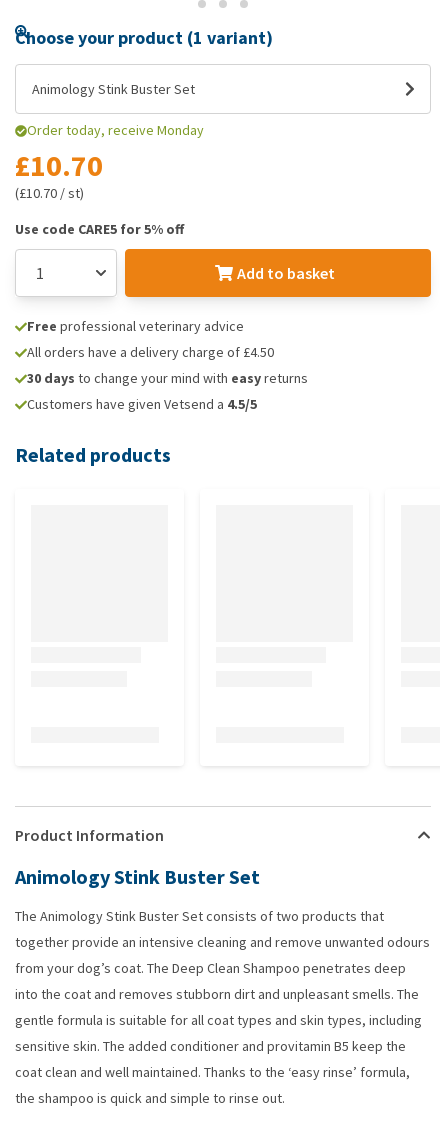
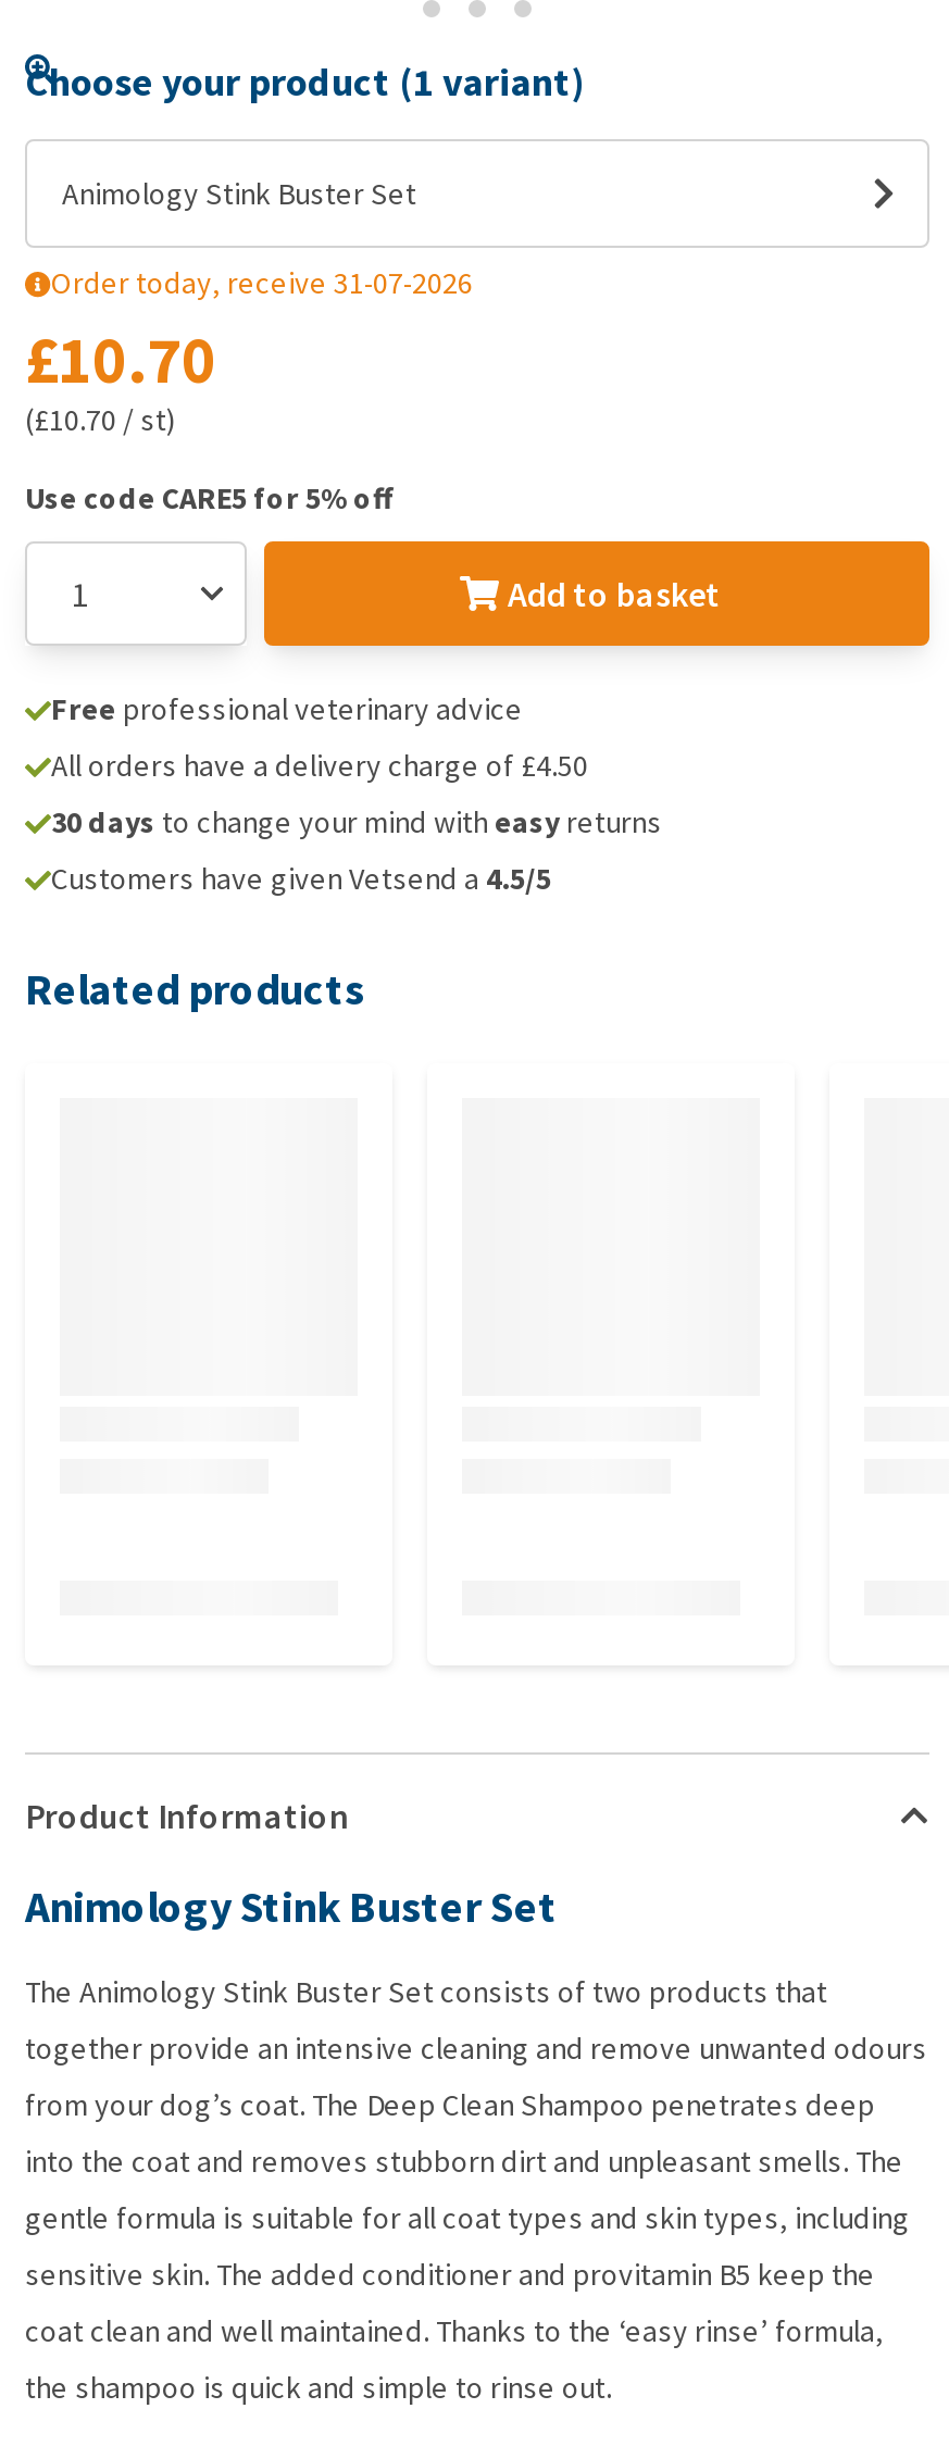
[27,121,204,139] Order today, receive Monday -> [51,263,473,302] Order today, receive 31-07-2026

